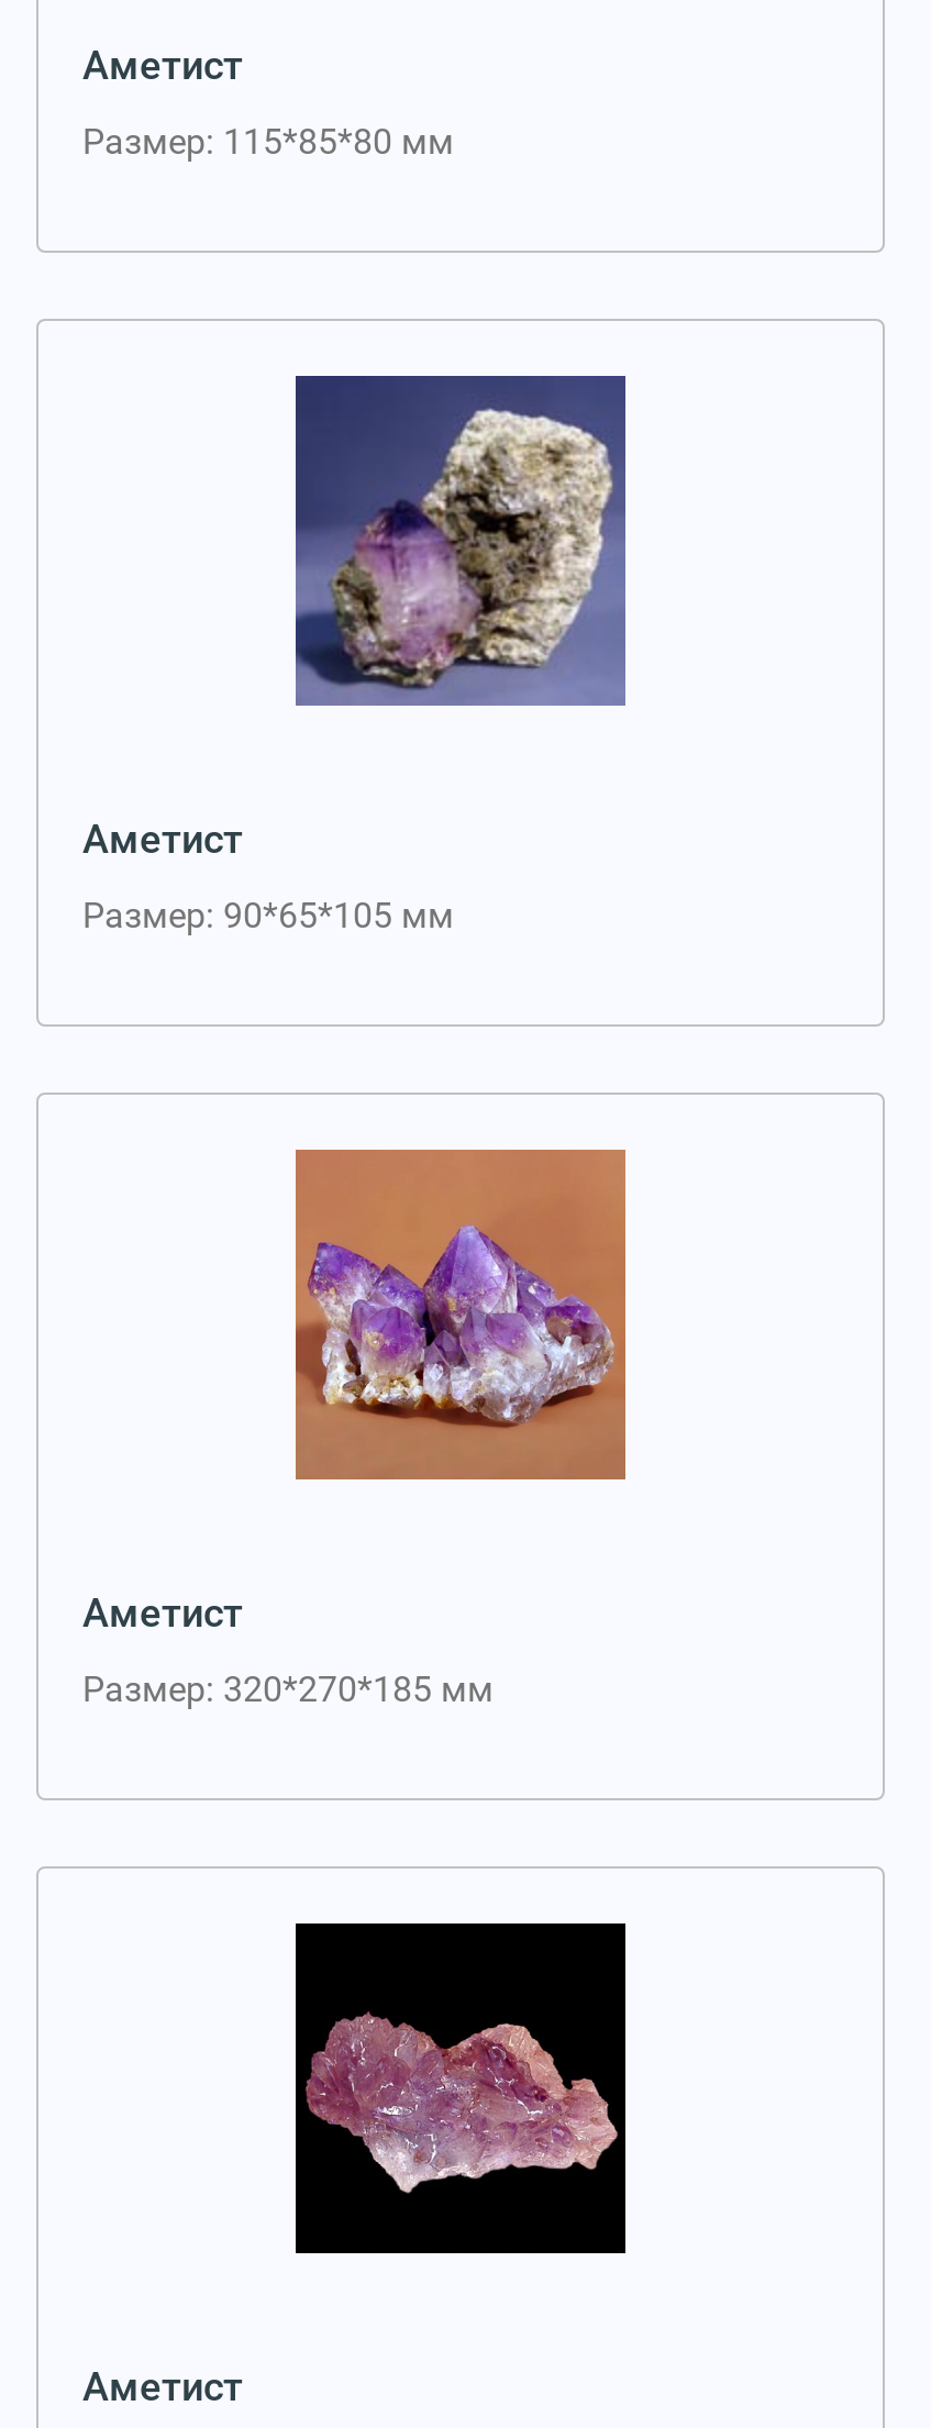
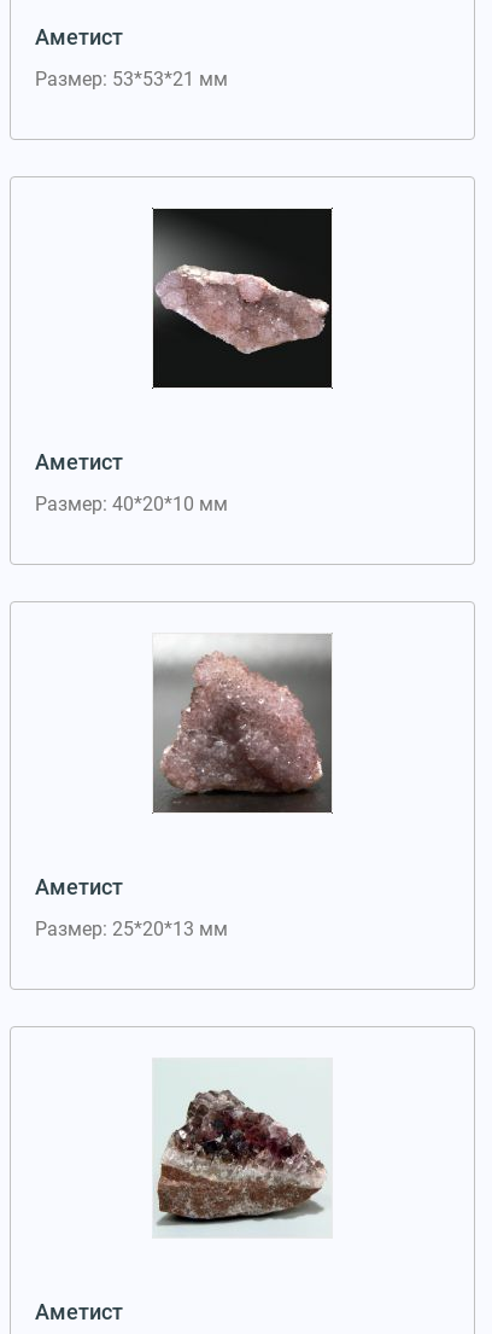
[82,120,454,162] Размер: 115*85*80 мм -> [35,67,228,90] Размер: 53*53*21 мм
[293,374,628,706] [image] -> [152,208,333,389] [image]
[82,894,454,936] Размер: 90*65*105 мм -> [35,492,228,515] Размер: 40*20*10 мм
[293,1148,628,1482] [image] -> [152,633,333,814] [image]
[82,1668,494,1709] Размер: 320*270*185 мм -> [35,917,228,940] Размер: 25*20*13 мм
[293,1921,628,2255] [image] -> [152,1058,333,1239] [image]

